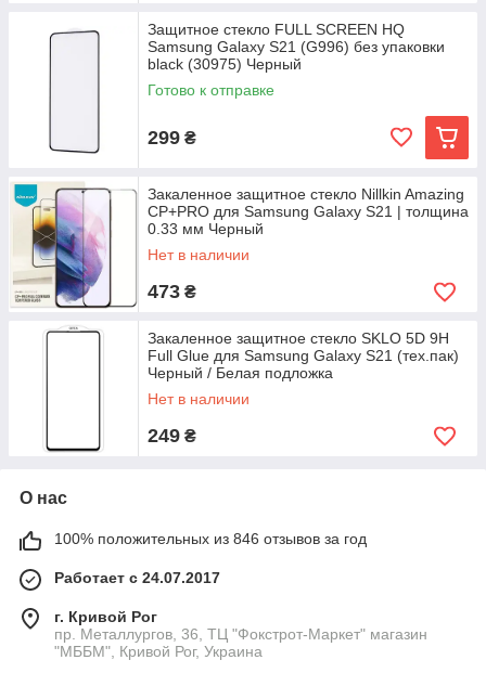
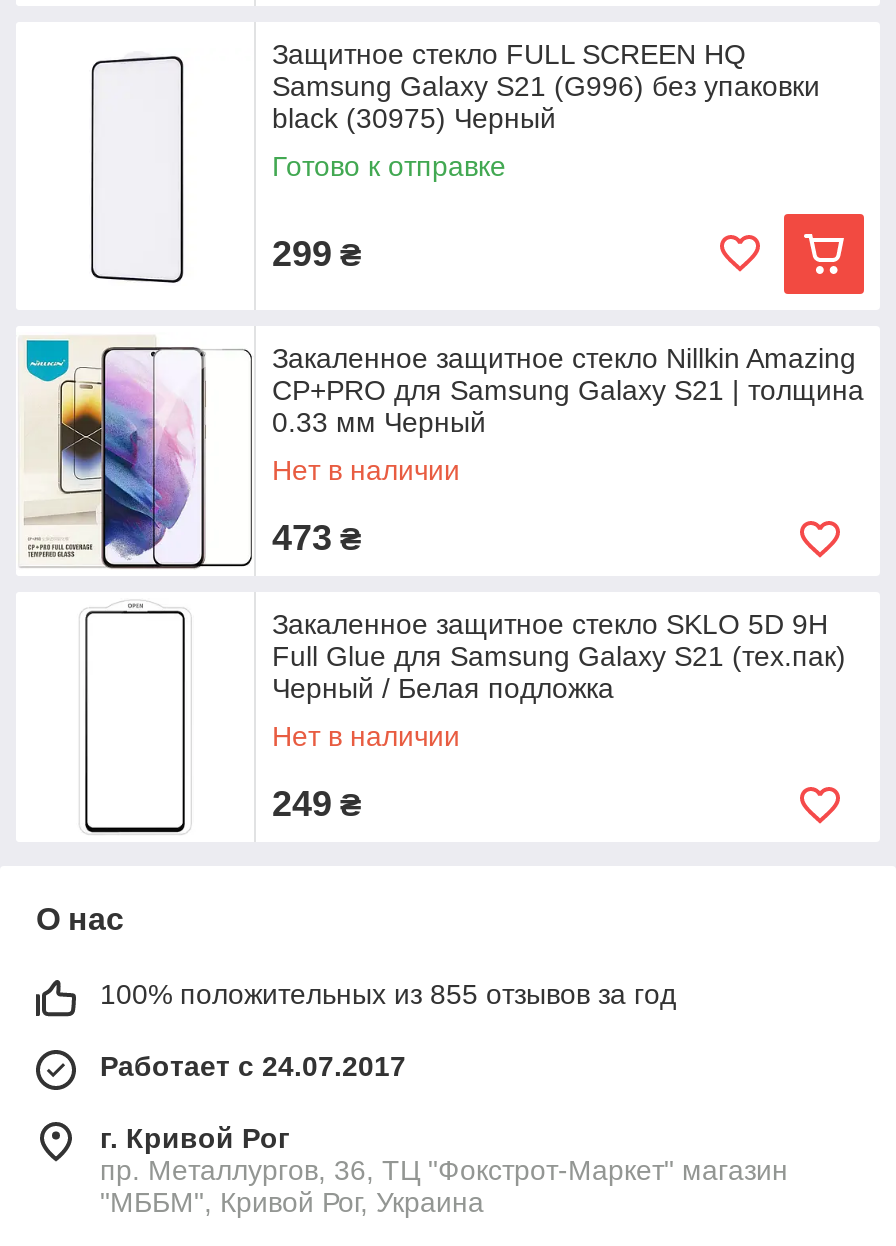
[54,530,367,547] 100% положительных из 846 отзывов за год -> [100,978,676,1010] 100% положительных из 855 отзывов за год

